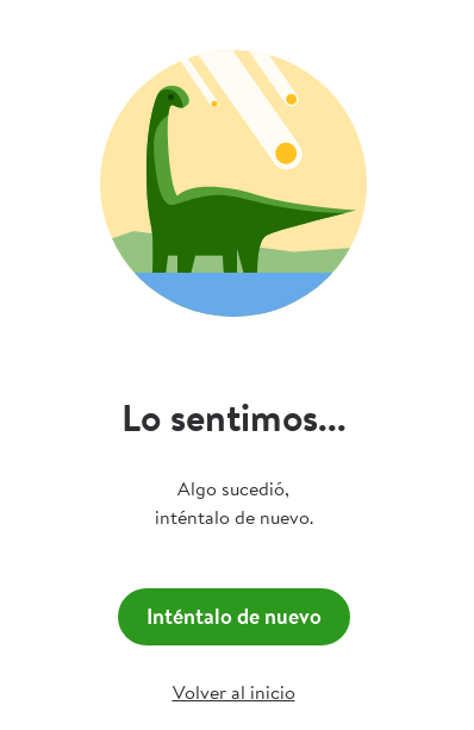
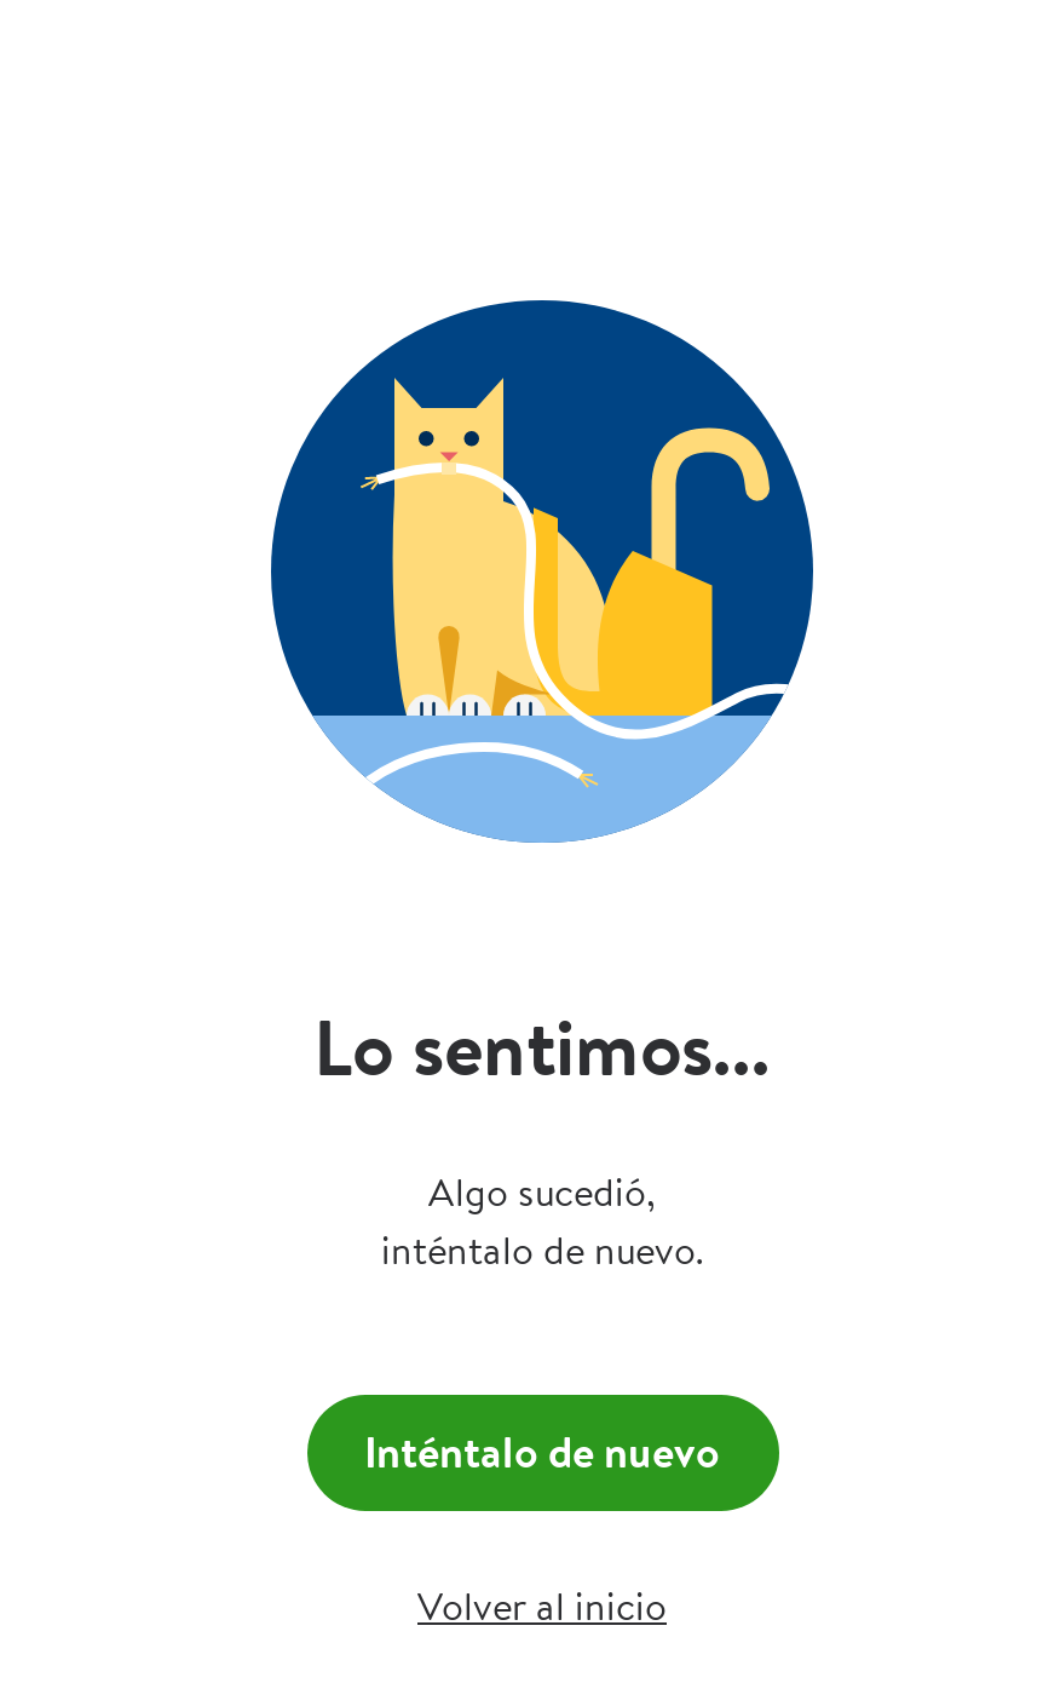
[100,50,367,289] [image] -> [269,298,816,789] [image]

